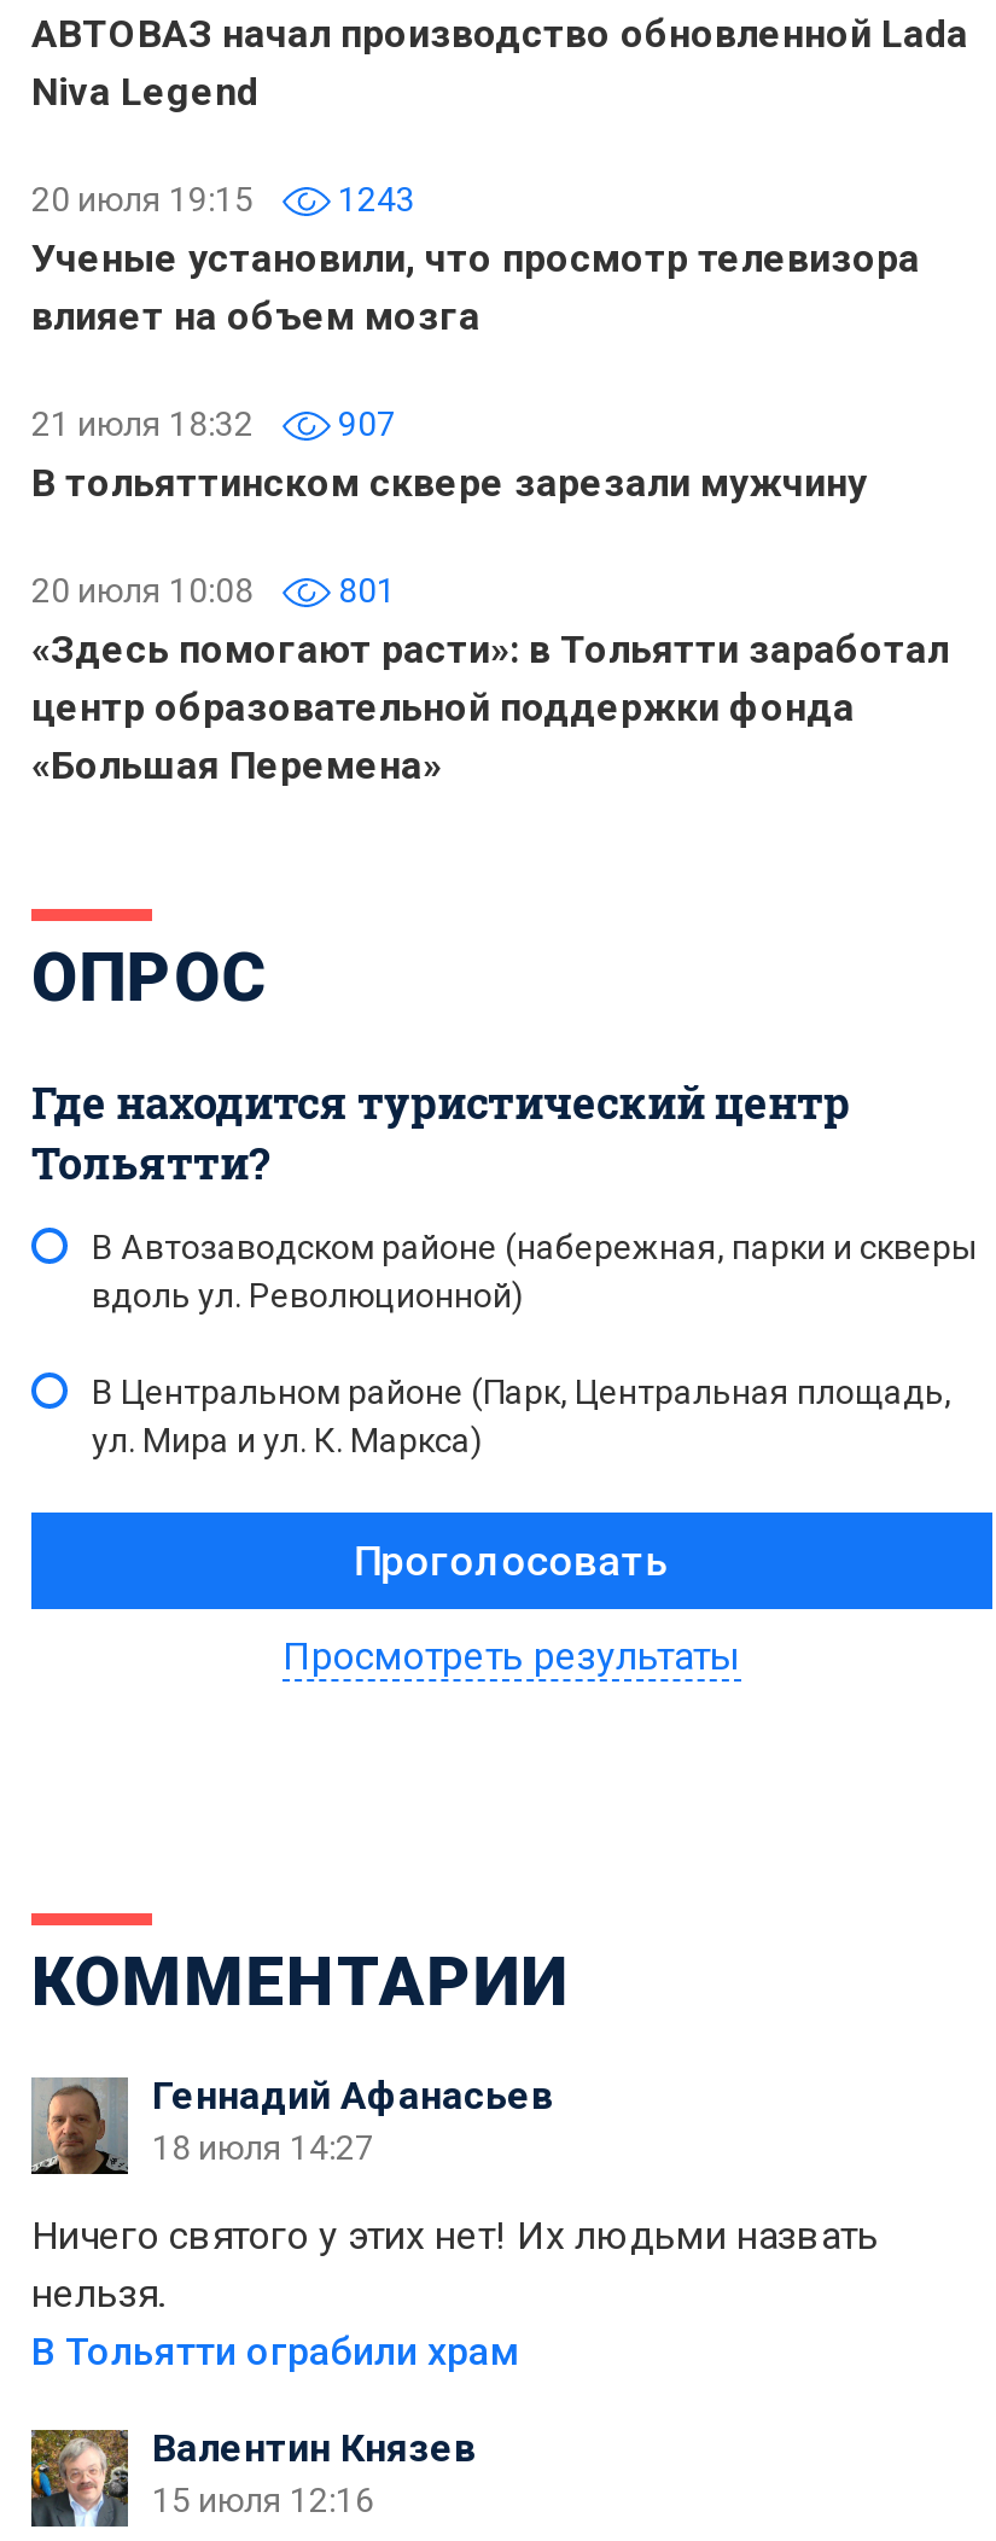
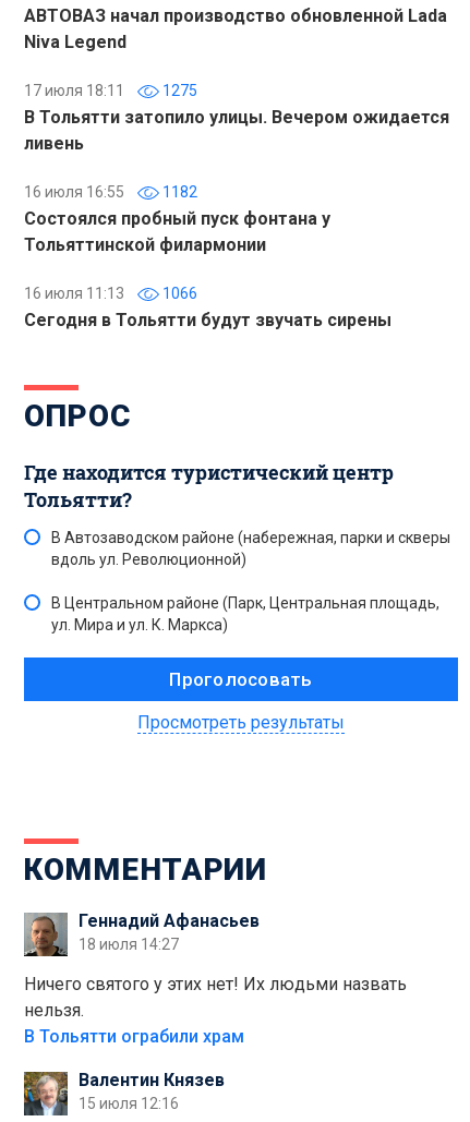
[31,180,920,340] 20 июля 19:15 | 1243 | Ученые установили, что просмотр телевизора | влияет на объем мозга -> [24,82,449,154] 17 июля 18:11 | 1275 | В Тольятти затопило улицы. Вечером ожидается | ливень
[31,405,867,506] 21 июля 18:32 | 907 | В тольяттинском сквере зарезали мужчину -> [24,183,330,255] 16 июля 16:55 | 1182 | Состоялся пробный пуск фонтана у | Тольяттинской филармонии
[31,571,949,789] 20 июля 10:08 | 801 | «Здесь помогают расти»: в Тольятти заработал | центр образовательной поддержки фонда | «Большая Перемена» -> [24,285,391,331] 16 июля 11:13 | 1066 | Сегодня в Тольятти будут звучать сирены

